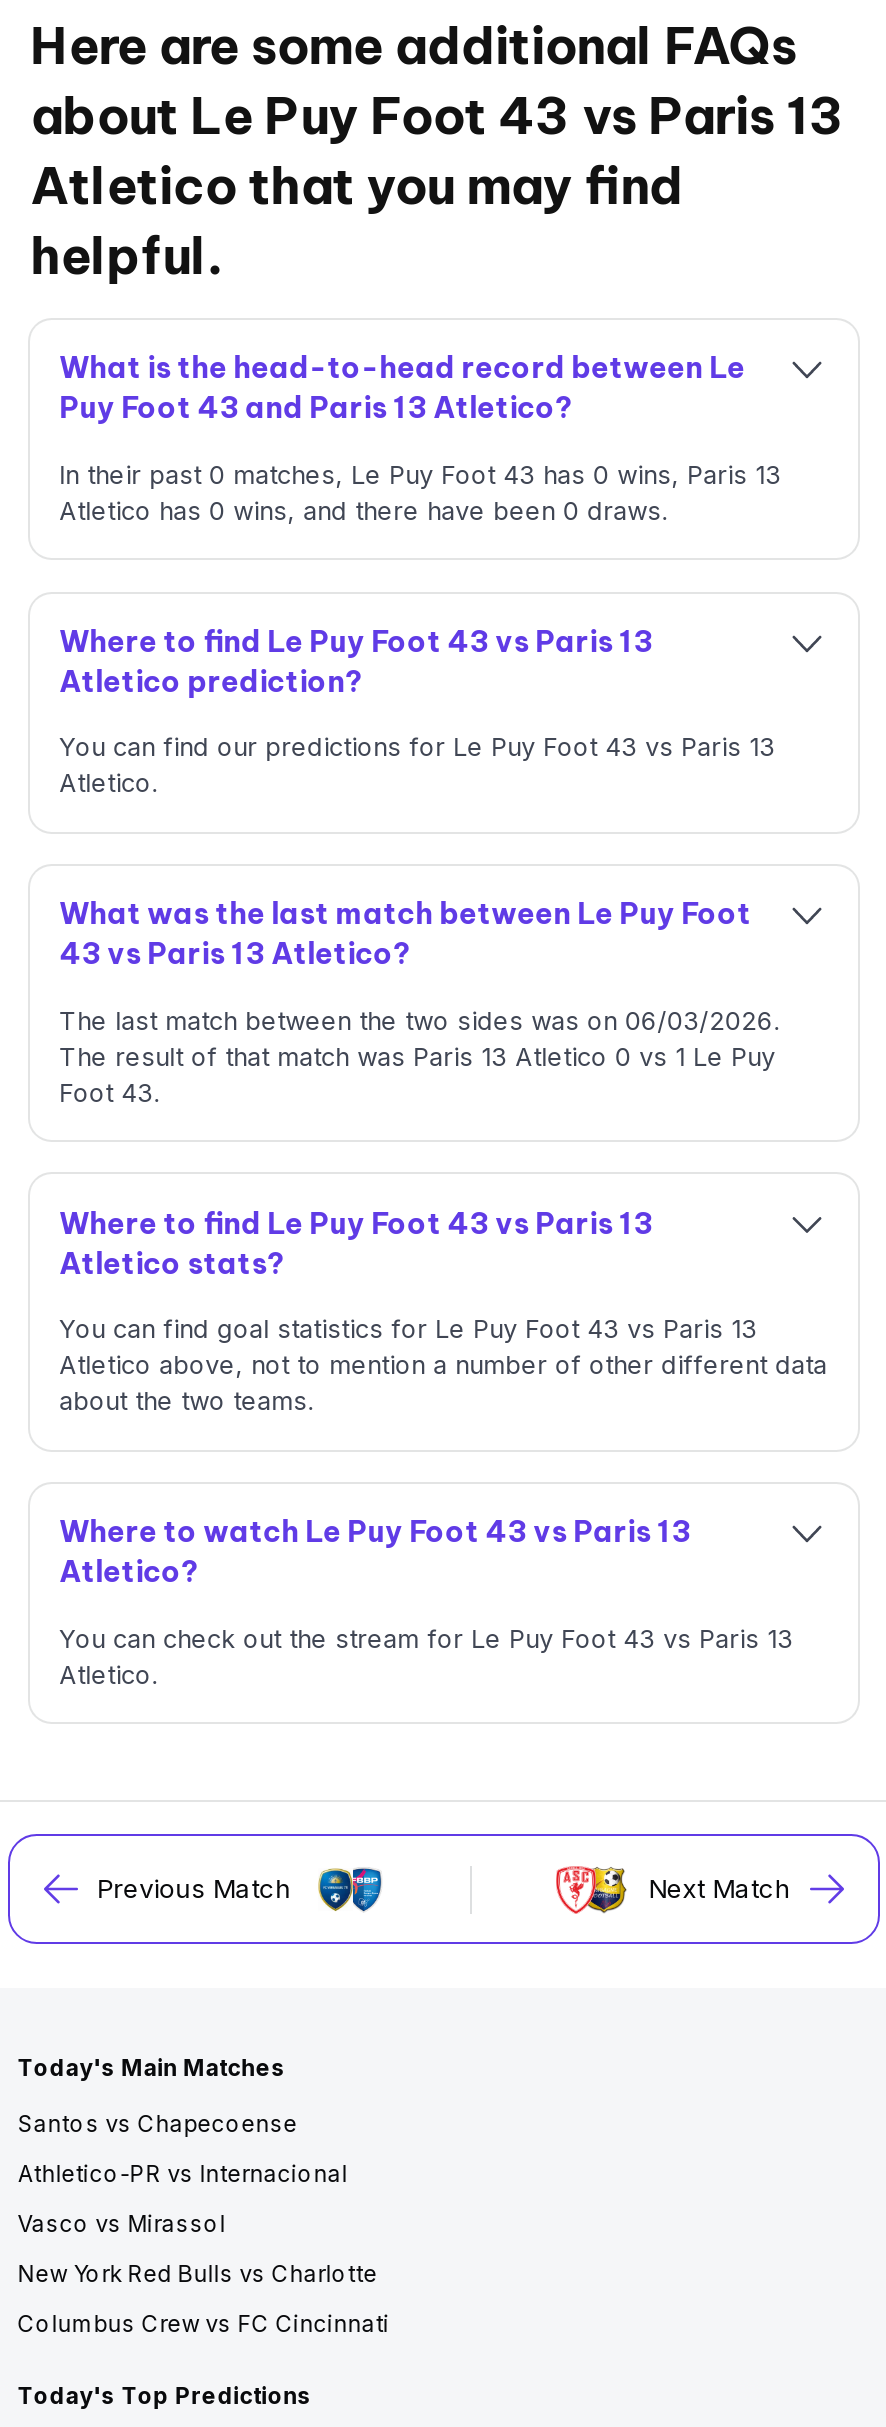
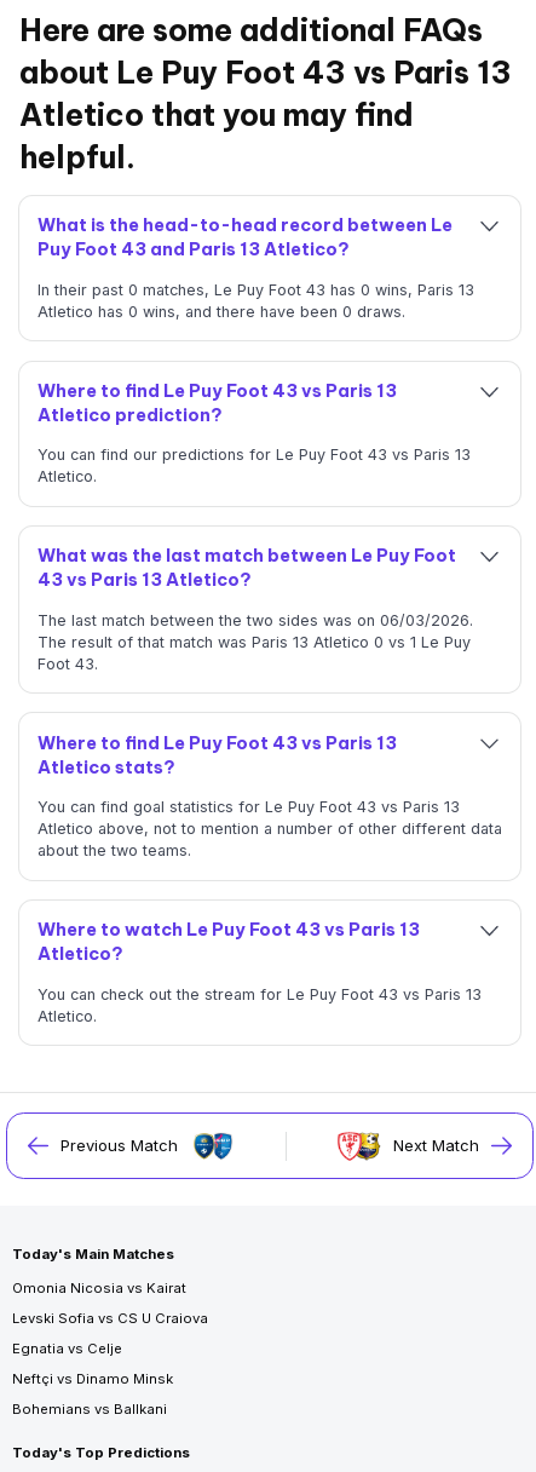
[18,2109,298,2137] Santos vs Chapecoense -> [12,1279,186,1296] Omonia Nicosia vs Kairat
[18,2159,348,2187] Athletico-PR vs Internacional -> [12,1309,208,1326] Levski Sofia vs CS U Craiova
[18,2209,226,2237] Vasco vs Mirassol -> [12,1340,122,1357] Egnatia vs Celje
[18,2259,378,2287] New York Red Bulls vs Charlotte -> [12,1370,173,1387] Neftçi vs Dinamo Minsk
[18,2309,390,2337] Columbus Crew vs FC Cincinnati -> [12,1400,167,1417] Bohemians vs Ballkani

